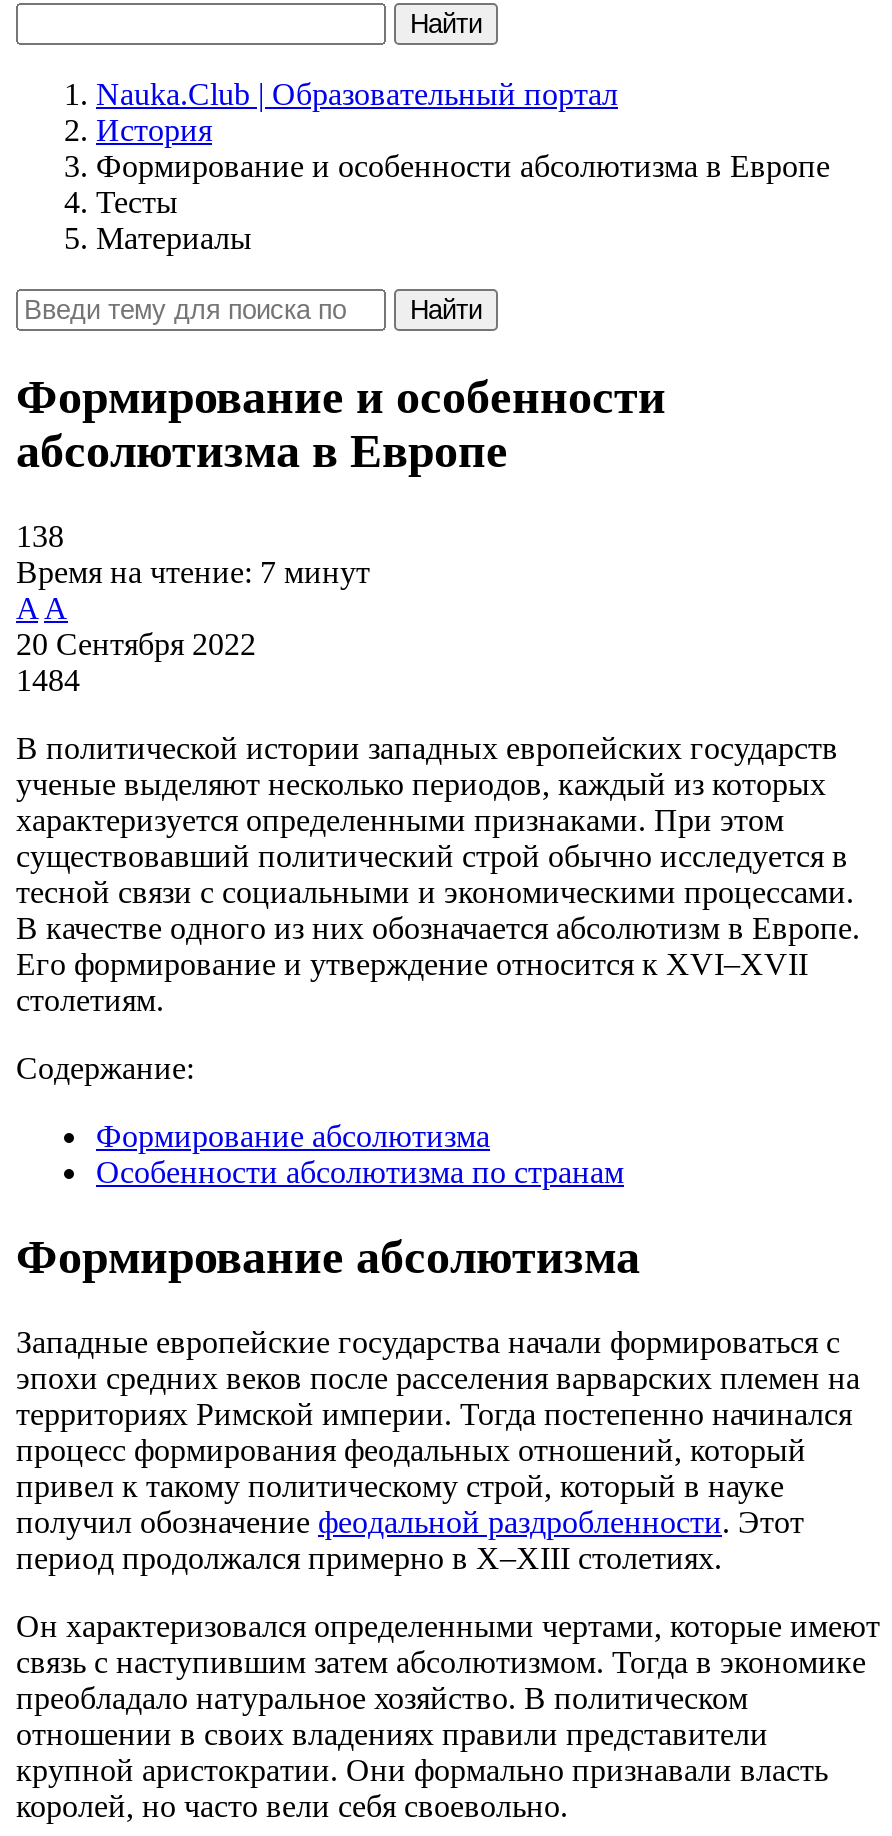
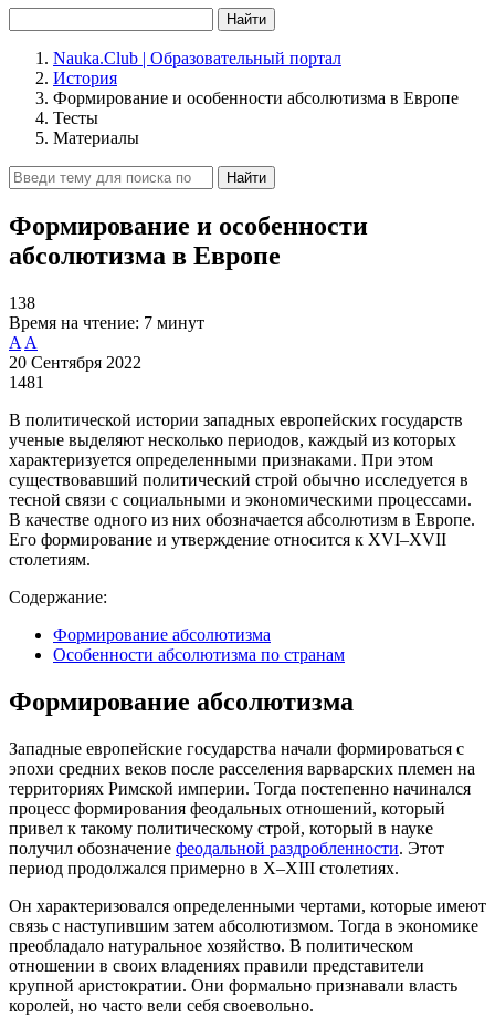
[16,663,80,697] 1484 -> [9,373,44,392] 1481

